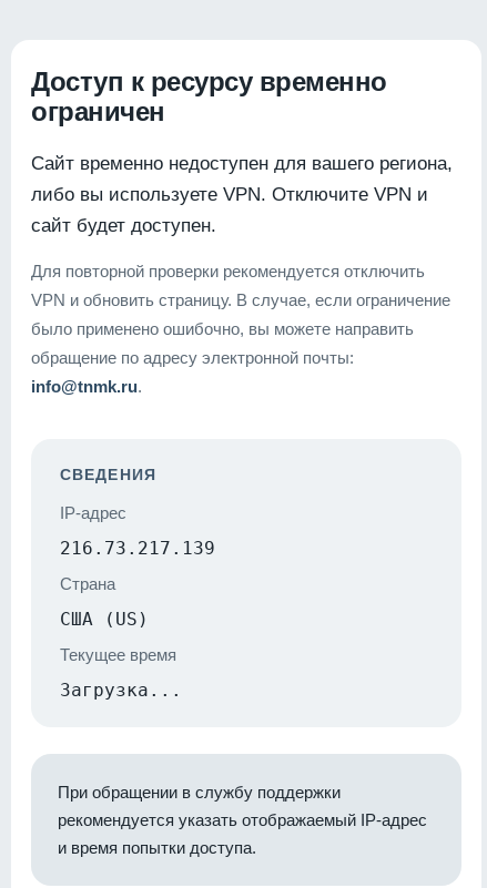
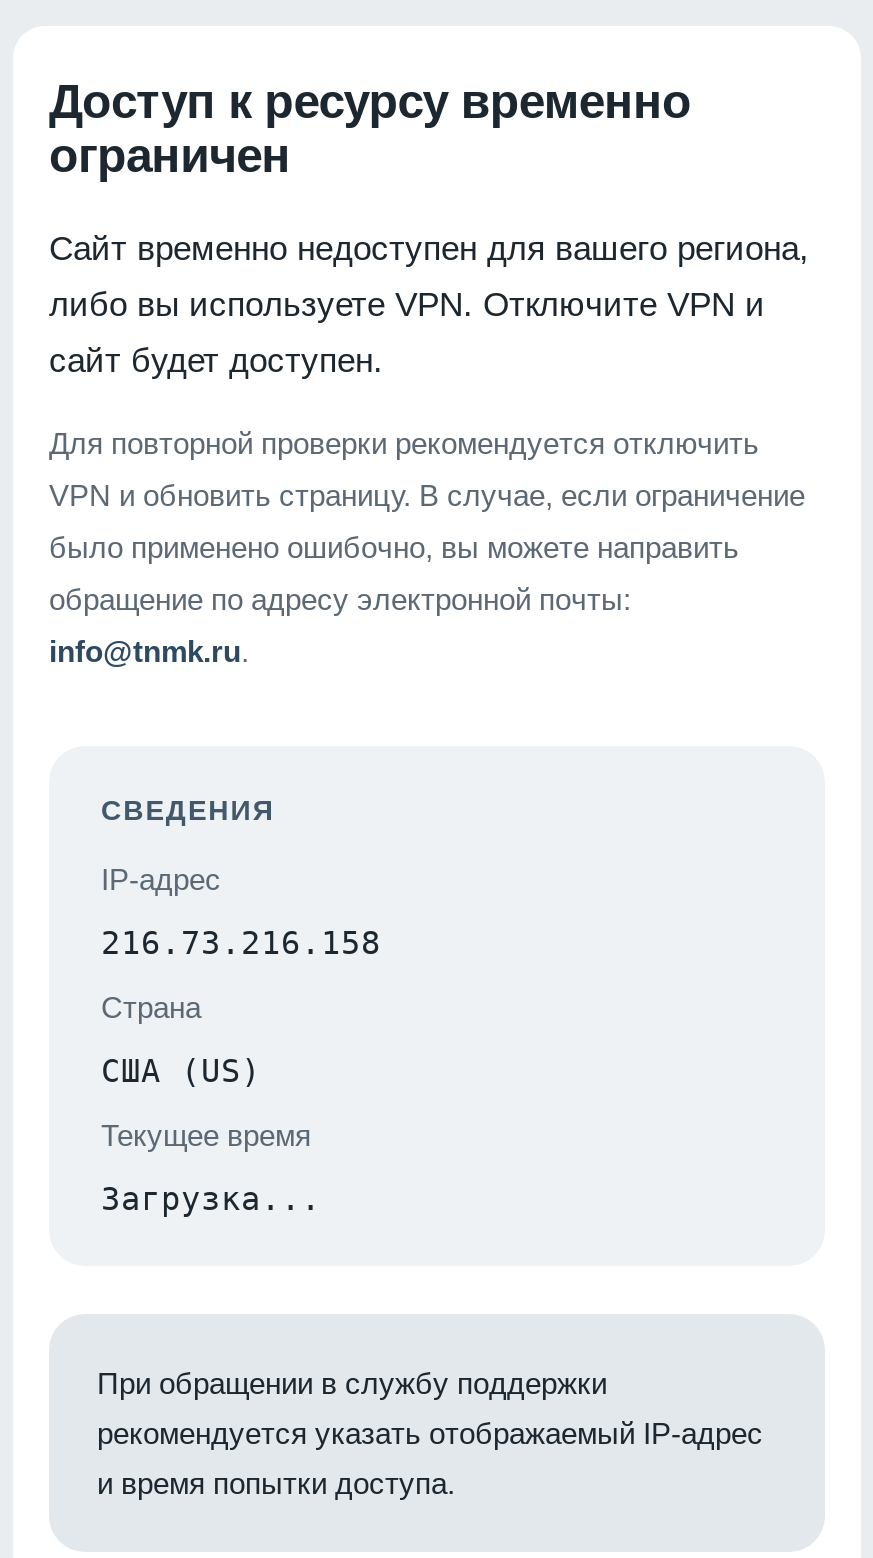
[60,537,215,558] 216.73.217.139 -> [101,923,381,961] 216.73.216.158

